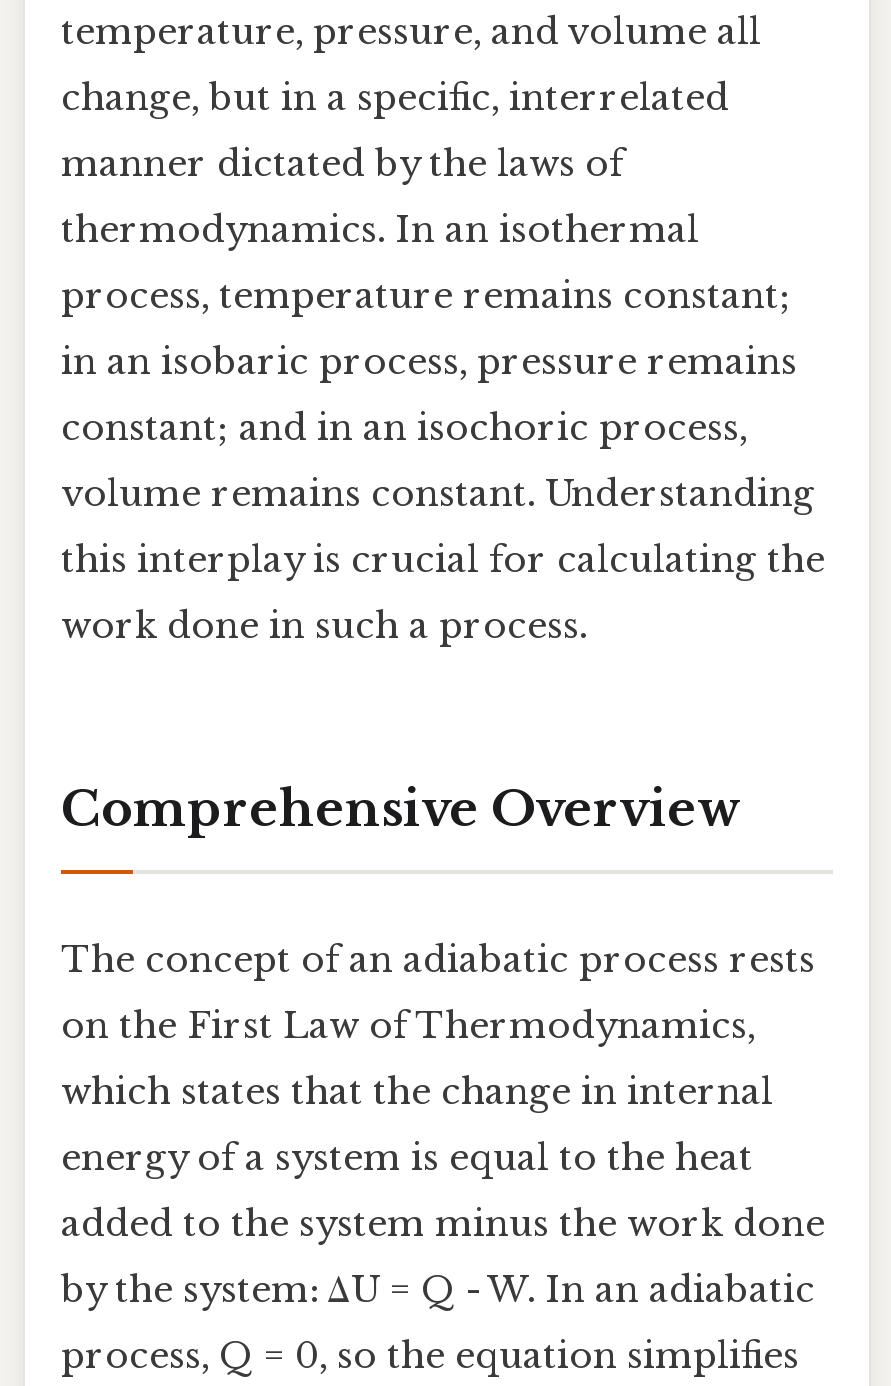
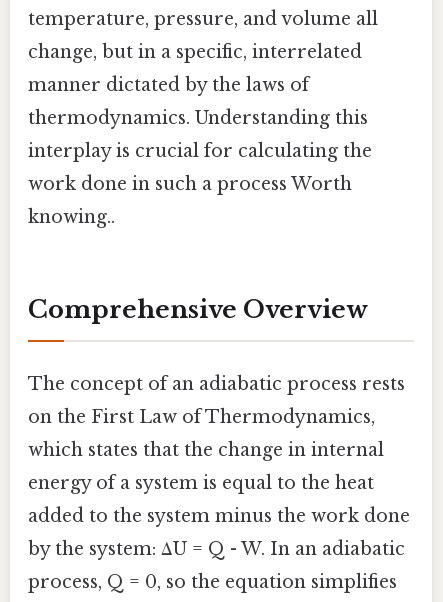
[61,207,825,647] thermodynamics. In an isothermal | process, temperature remains constant; | in an isobaric process, pressure remains | constant; and in an isochoric process, | volume remains constant. Understanding | this interplay is crucial for calculating the | work done in such a process. -> [28,107,372,228] thermodynamics. Understanding this | interplay is crucial for calculating the | work done in such a process Worth | knowing..

